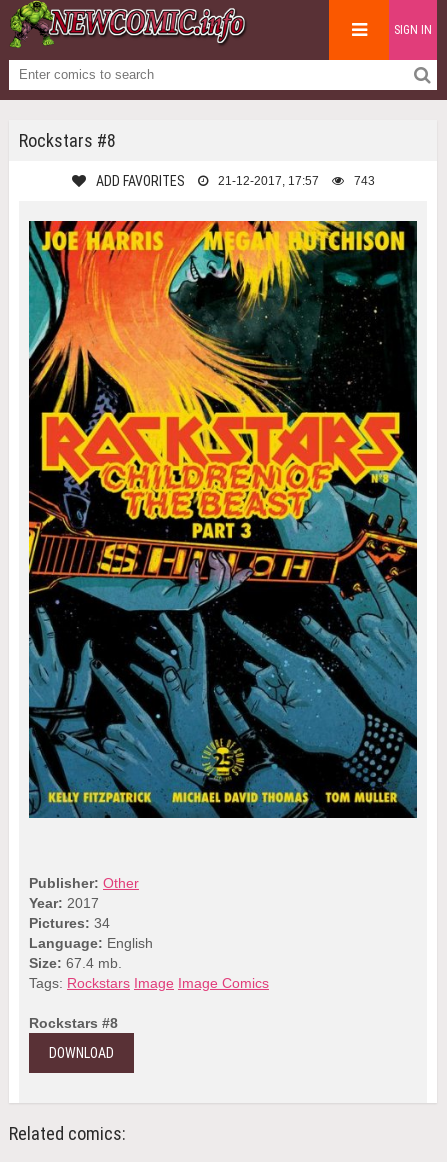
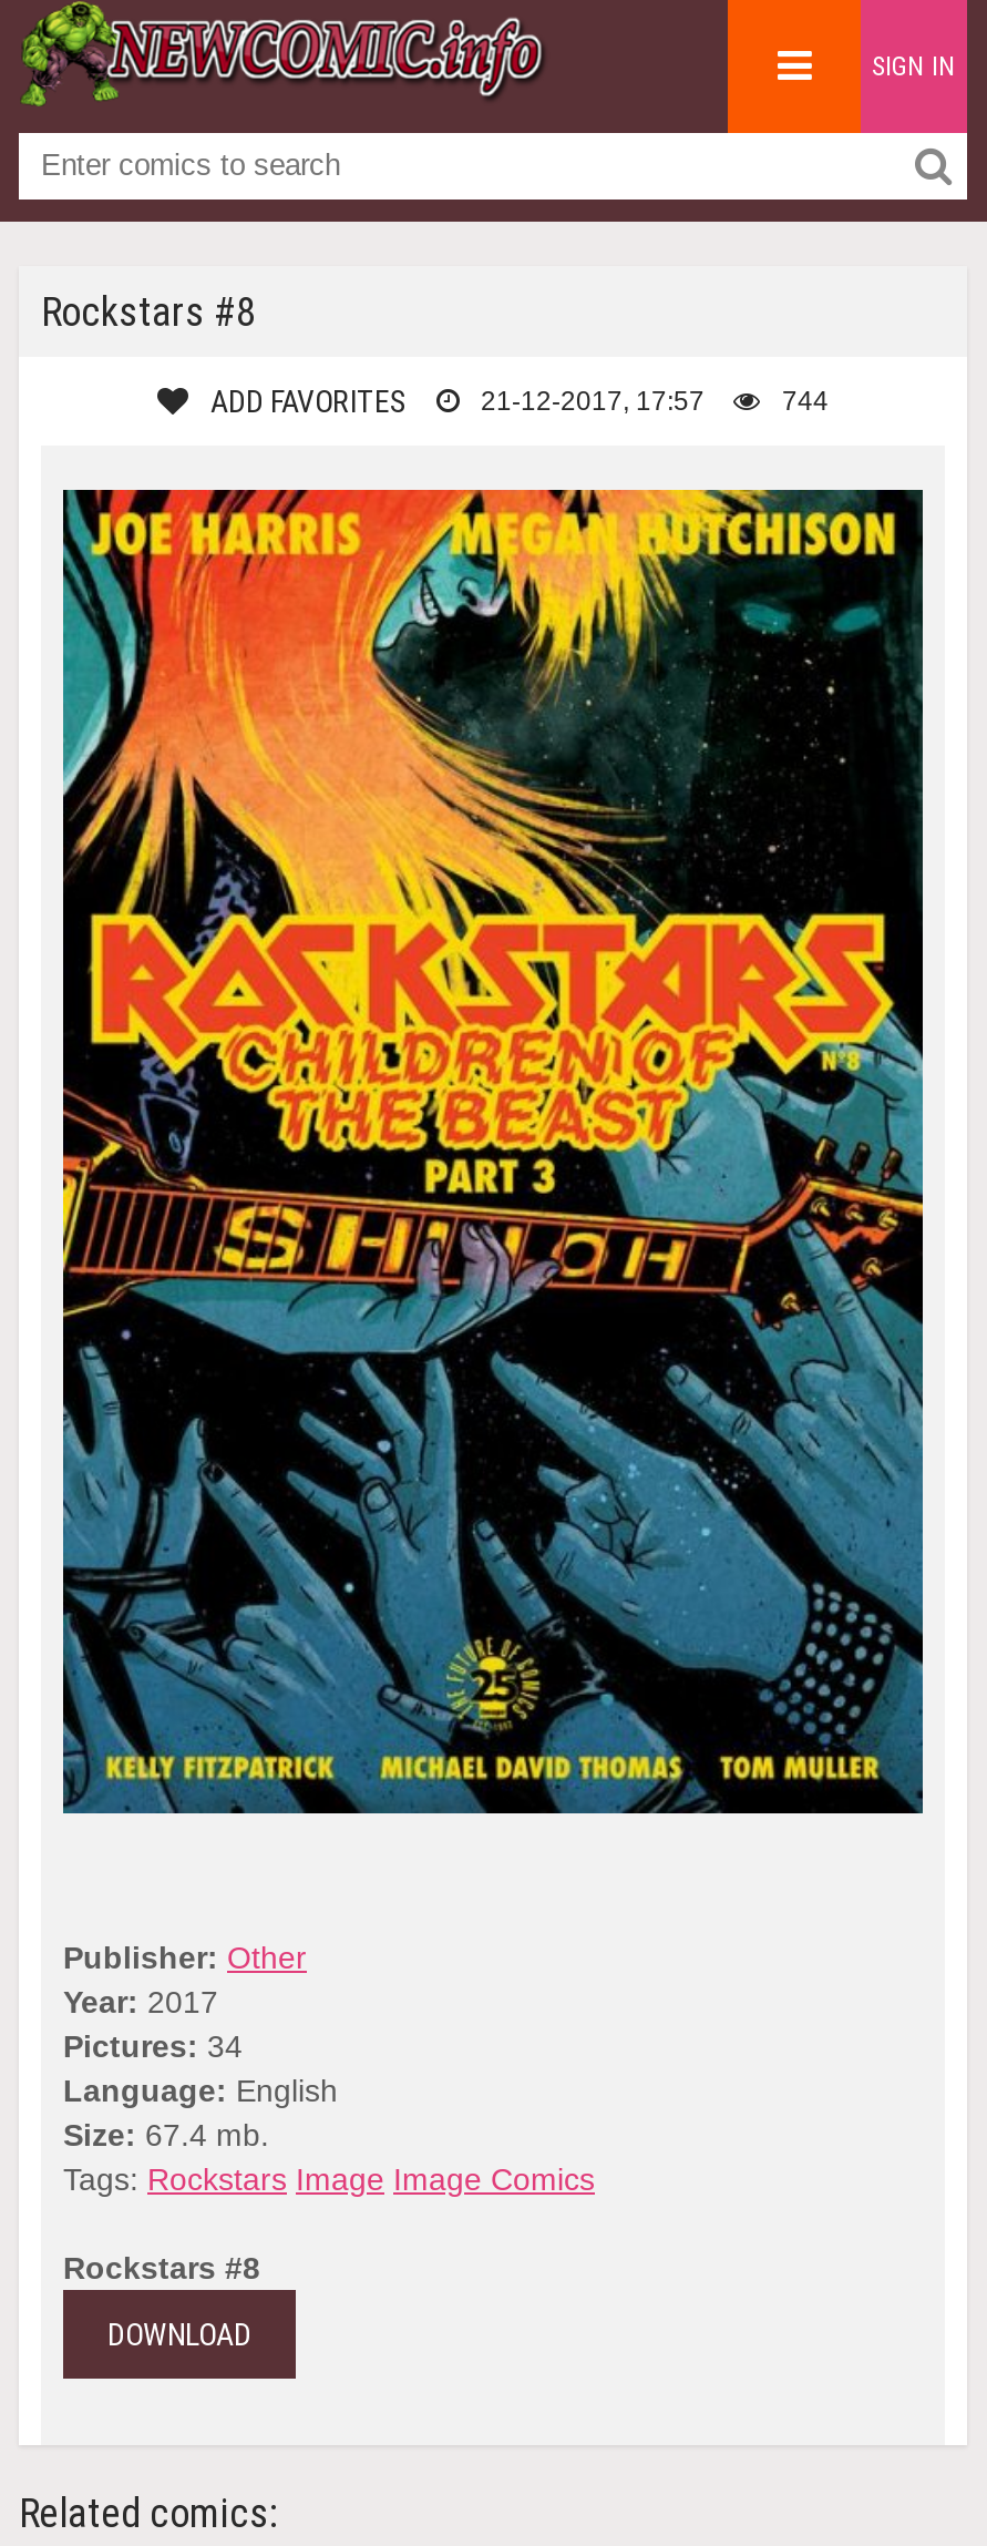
[353,174,374,188] 743 -> [782,386,829,417] 744

